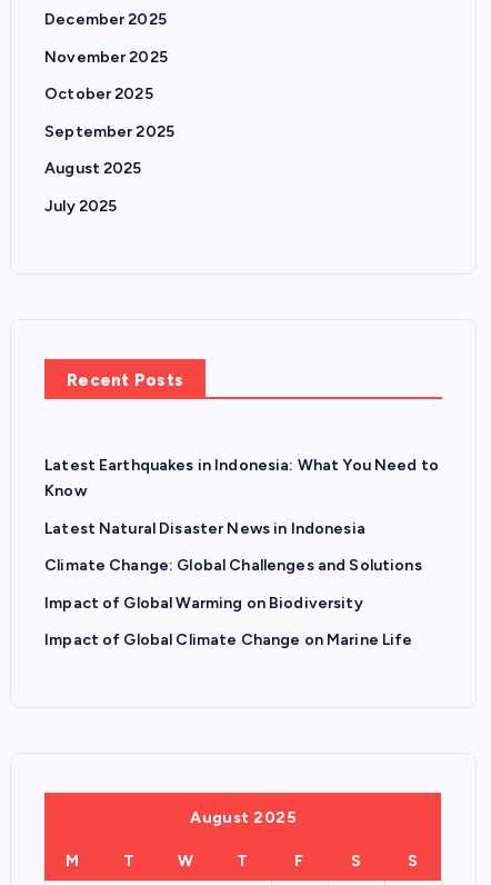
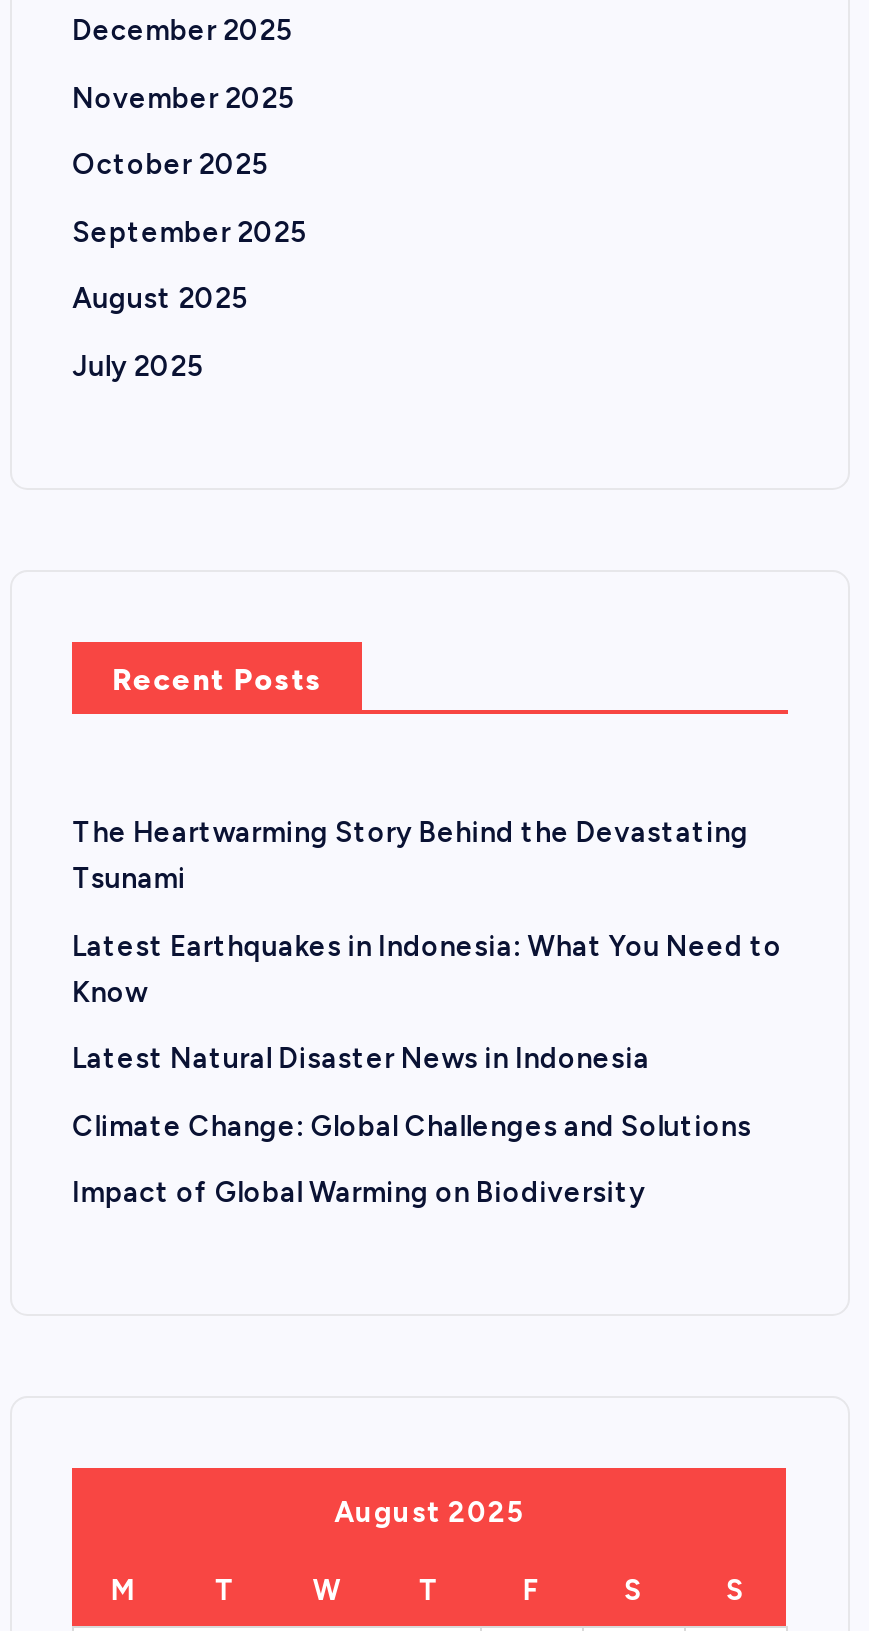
none -> [72,816,749,896] The Heartwarming Story Behind the Devastating | Tsunami
moved [45,456,439,612] -> [72,929,782,1210]: Latest Earthquakes in Indonesia: What You Need to | Know | Latest Natural Disaster News in Indonesia | Climate Change: Global Challenges and Solutions | Impact of Global Warming on Biodiversity
[45,631,413,650] Impact of Global Climate Change on Marine Life -> none

